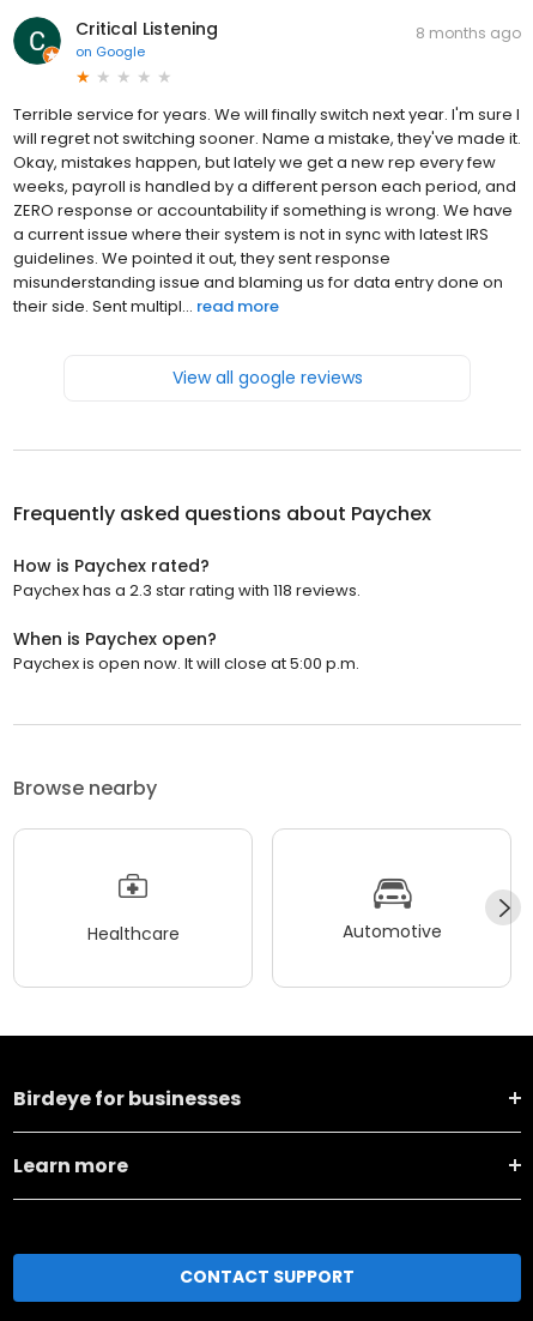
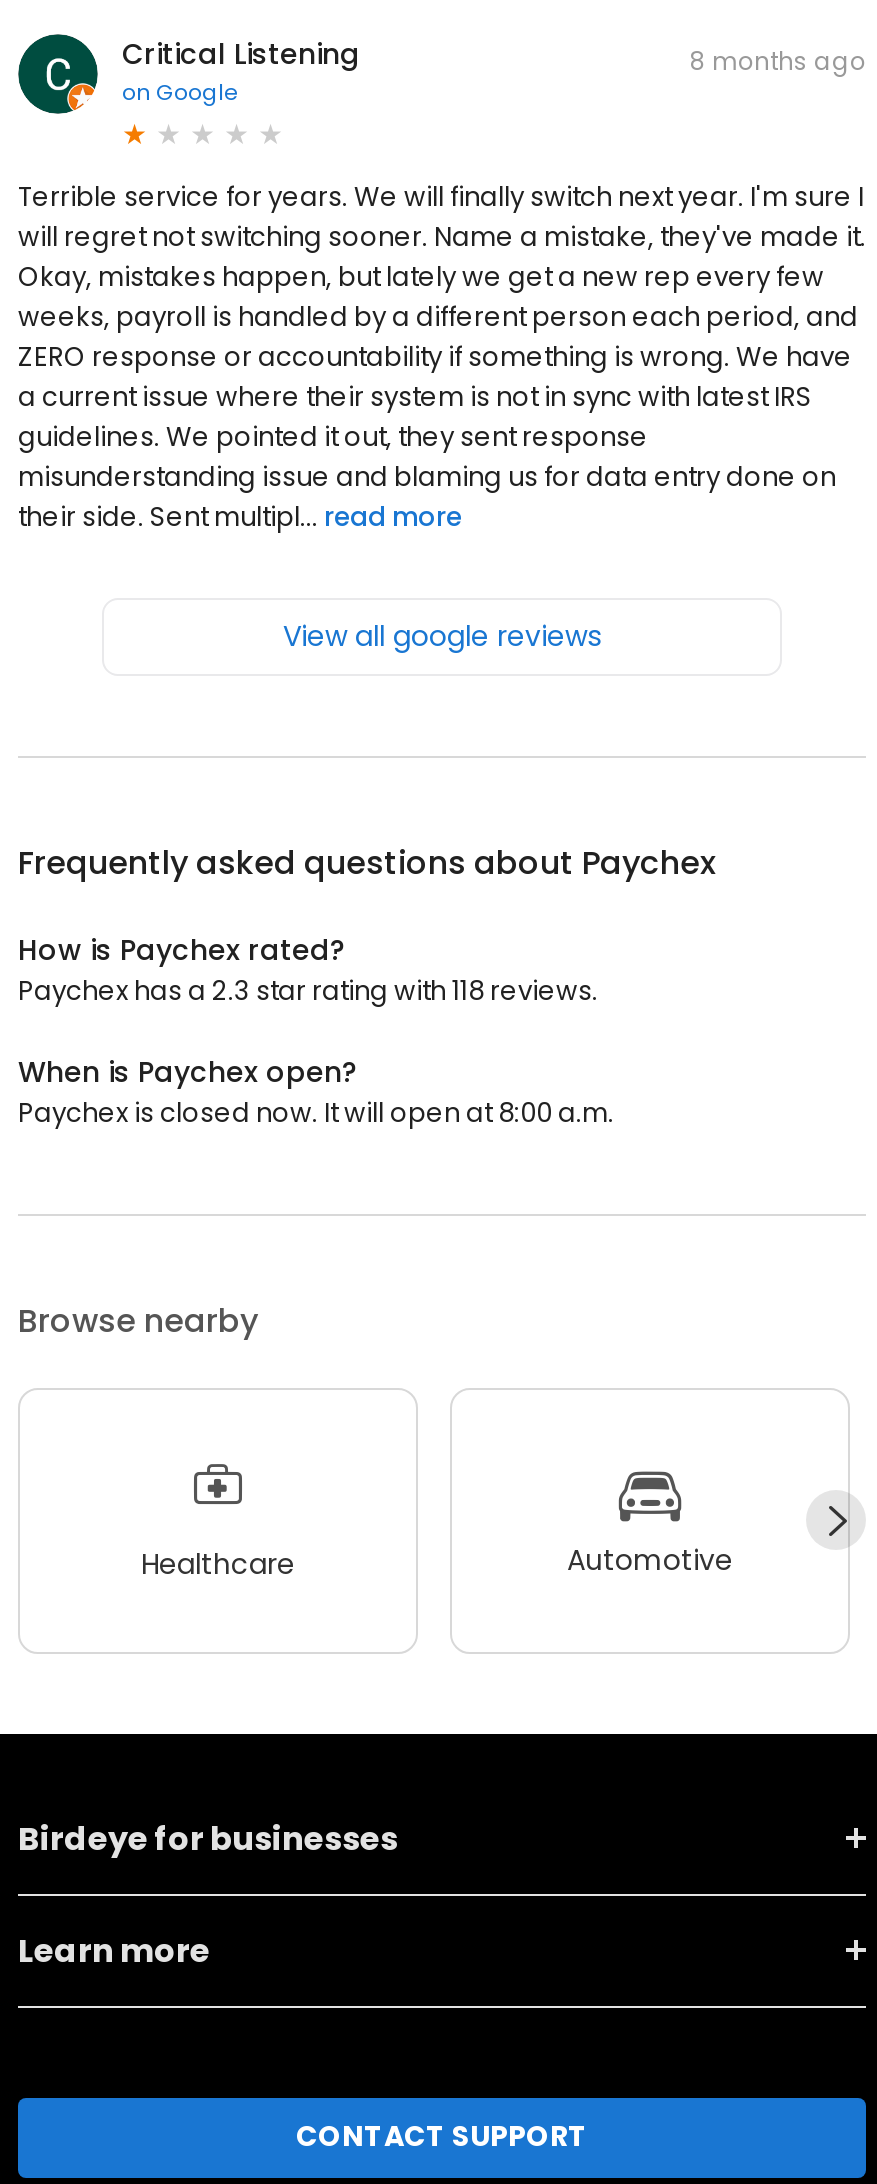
[13,652,359,675] Paychex is open now. It will close at 5:00 p.m. -> [18,1094,614,1132] Paychex is closed now. It will open at 8:00 a.m.

